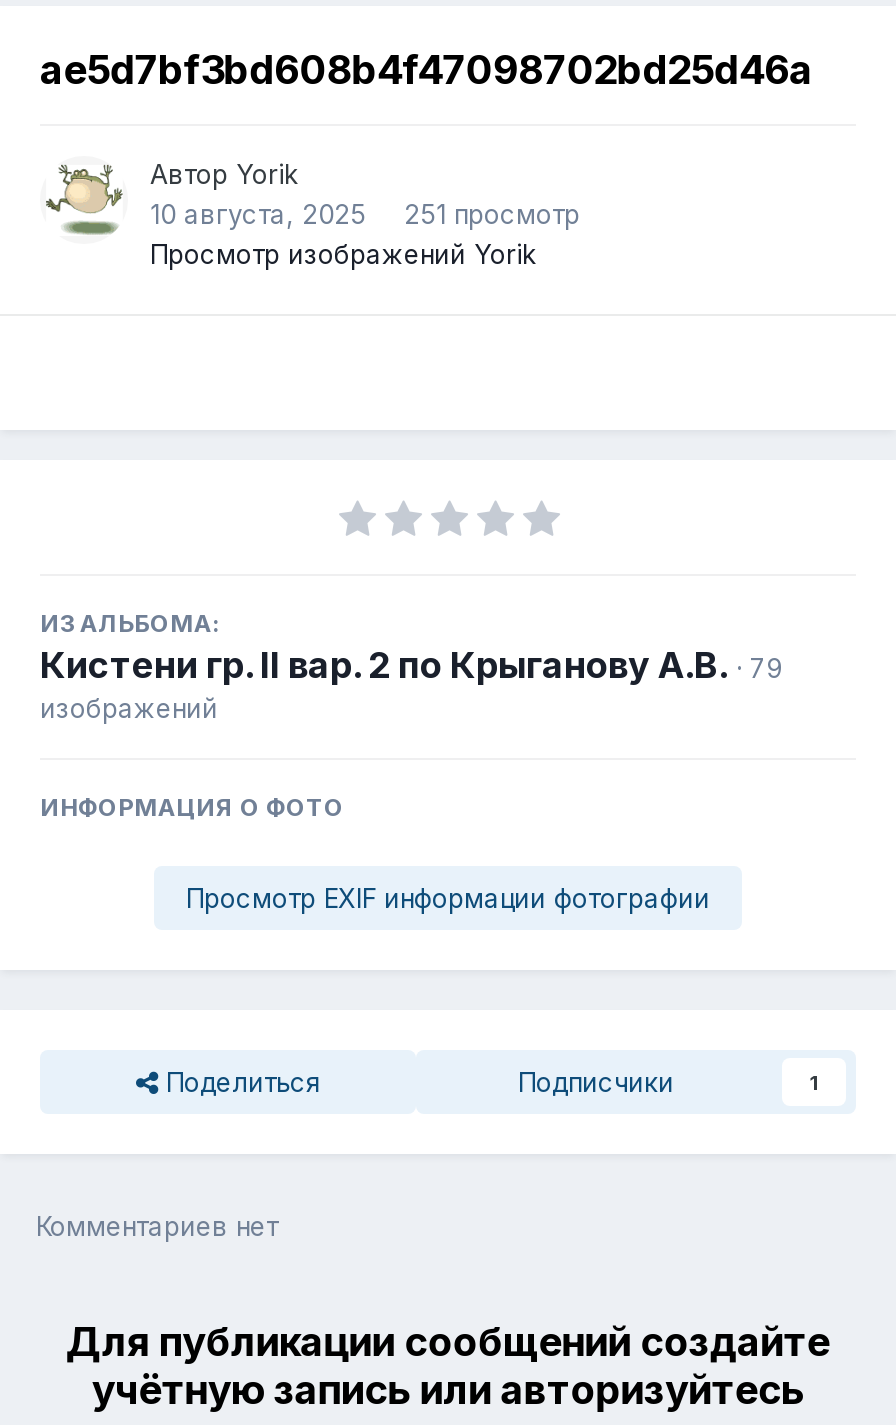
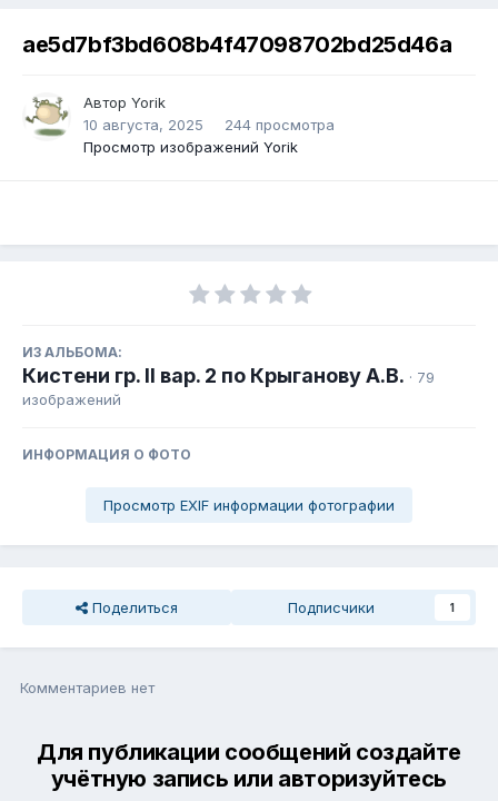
[150,198,580,230] 10 августа, 2025 251 просмотр -> [83,116,335,134] 10 августа, 2025 244 просмотра

